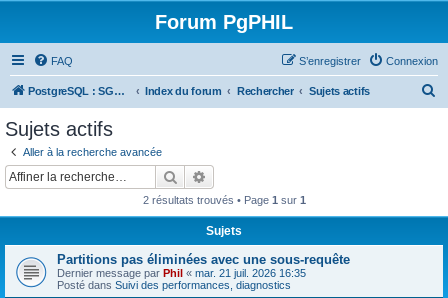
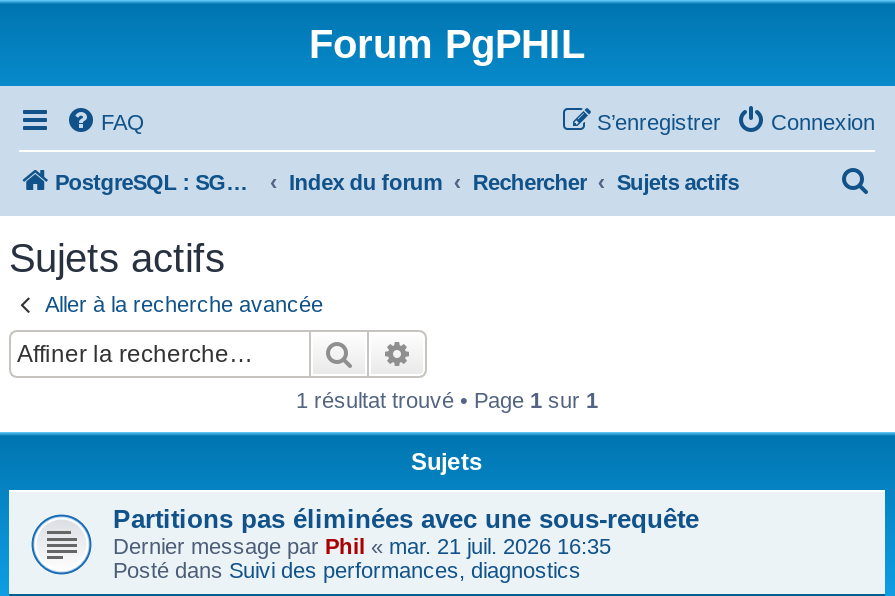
[142,193,305,205] 2 résultats trouvés • Page 1 sur 1 -> [296,387,598,411] 1 résultat trouvé • Page 1 sur 1

